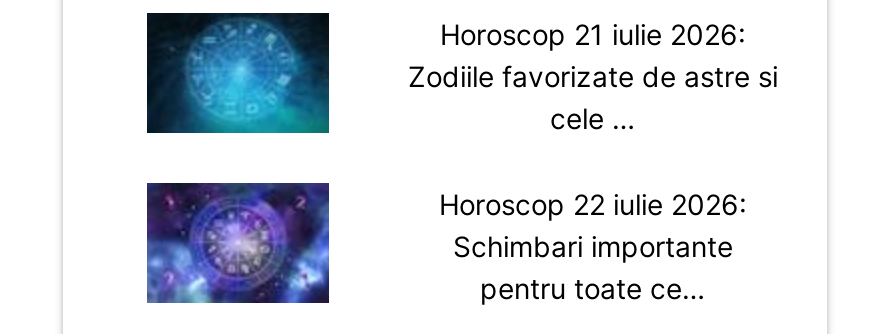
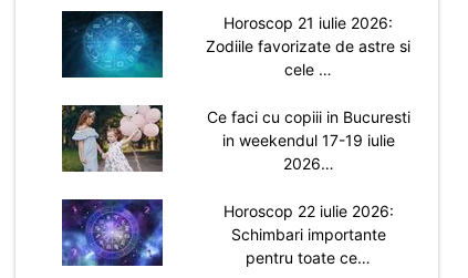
none -> [62,105,410,172] [image] | Ce faci cu copiii in Bucuresti | in weekendul 17-19 iulie | 2026…

